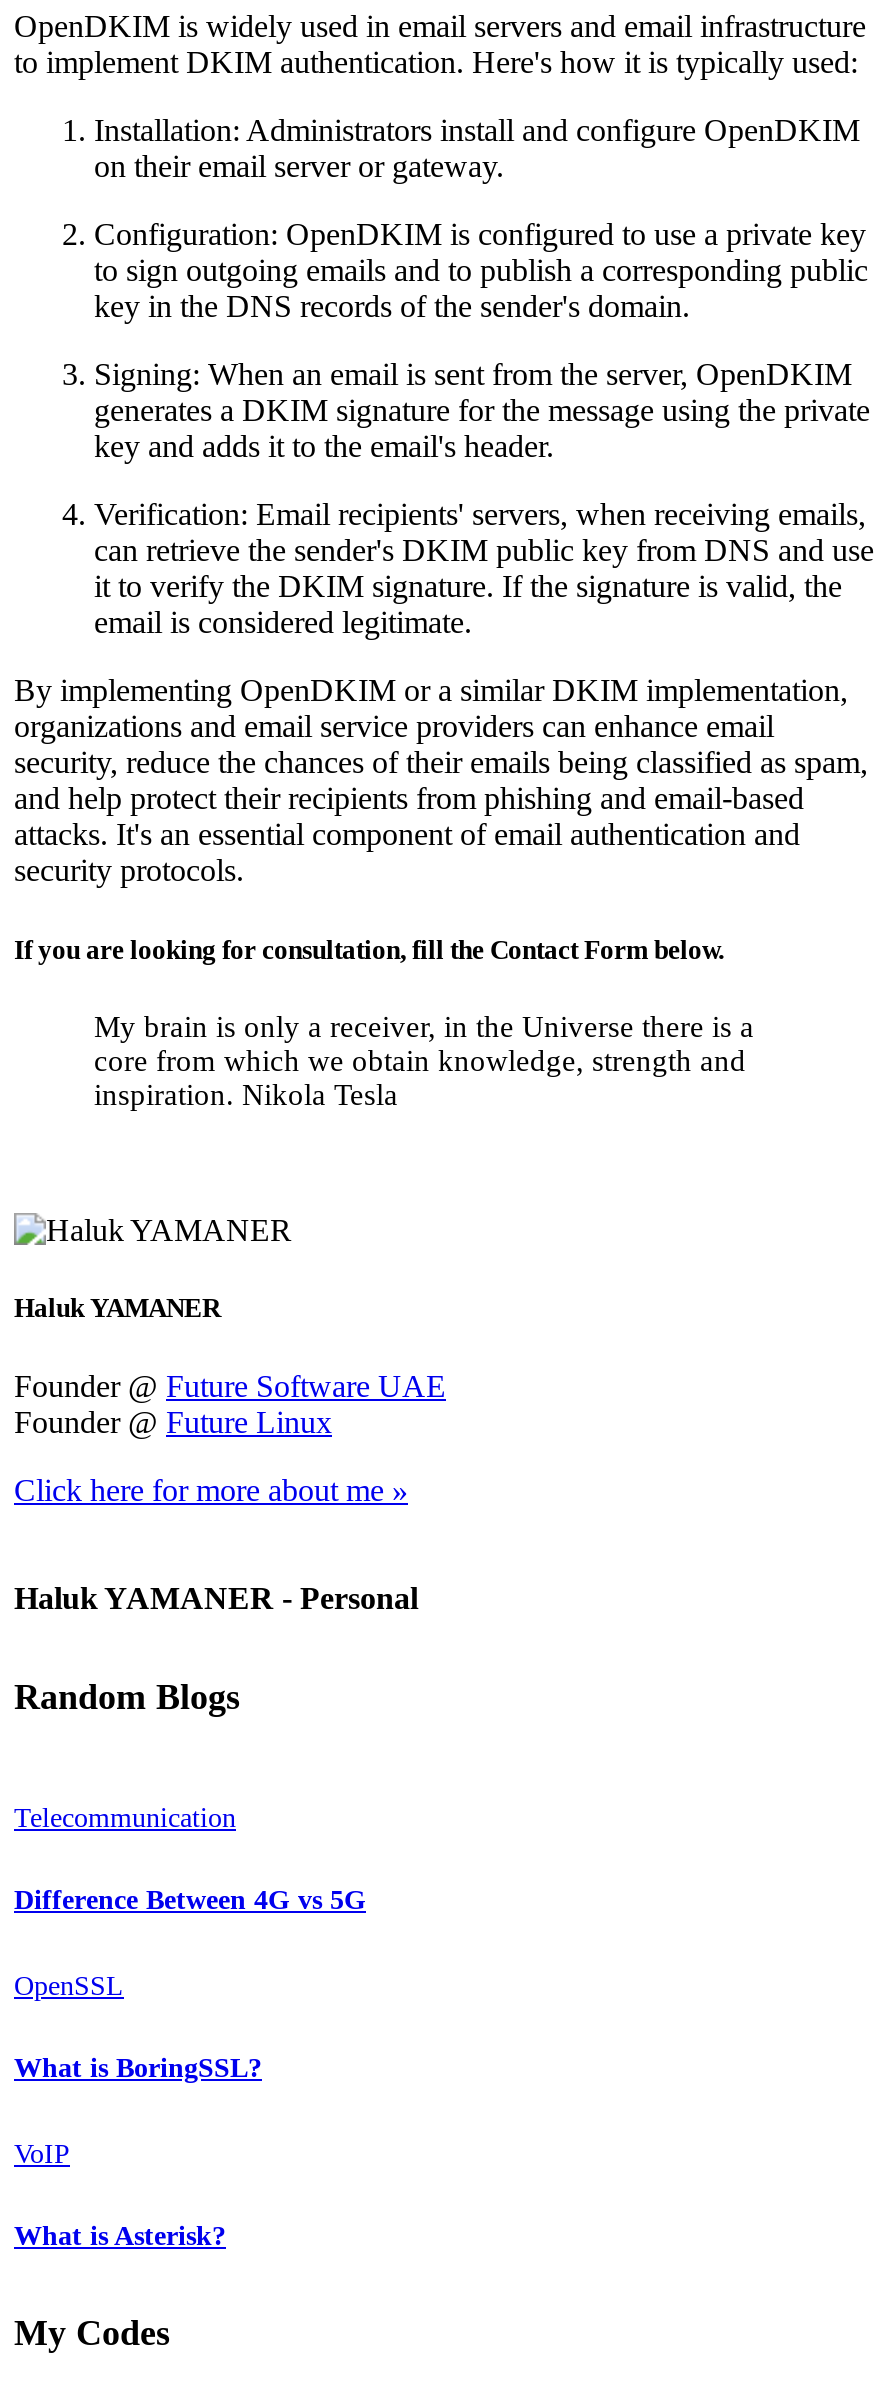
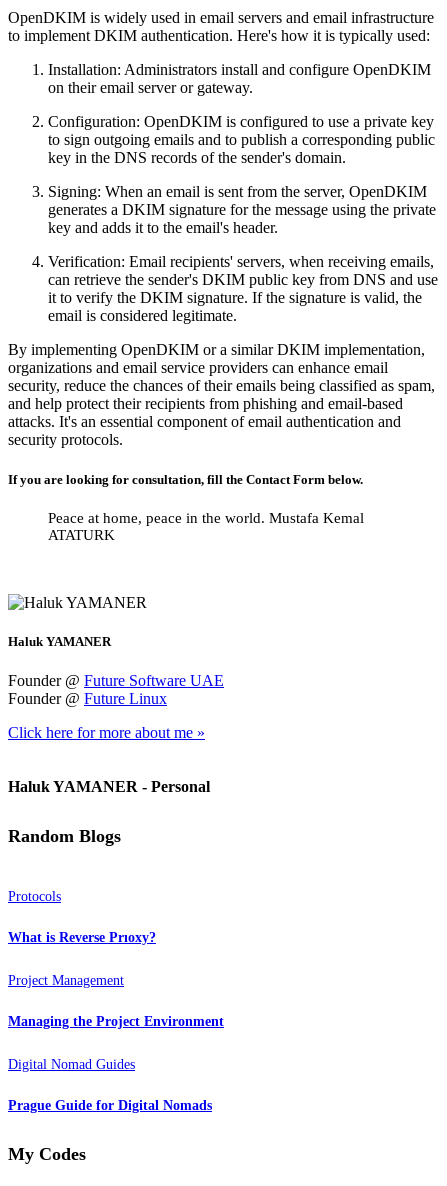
[94,1011,754,1111] My brain is only a receiver, in the Universe there is a | core from which we obtain knowledge, strength and | inspiration. Nikola Tesla -> [48,510,364,543] Peace at home, peace in the world. Mustafa Kemal | ATATURK
[14,1803,236,1833] Telecommunication -> [8,889,61,904] Protocols
[14,1885,366,1915] Difference Between 4G vs 5G -> [8,930,156,945] What is Reverse Prıoxy?
[14,1971,124,2001] OpenSSL -> [8,973,124,988] Project Management
[14,2053,262,2083] What is BoringSSL? -> [8,1014,224,1029] Managing the Project Environment
[14,2139,70,2169] VoIP -> [8,1057,135,1072] Digital Nomad Guides
[14,2221,226,2251] What is Asterisk? -> [8,1098,212,1113] Prague Guide for Digital Nomads

